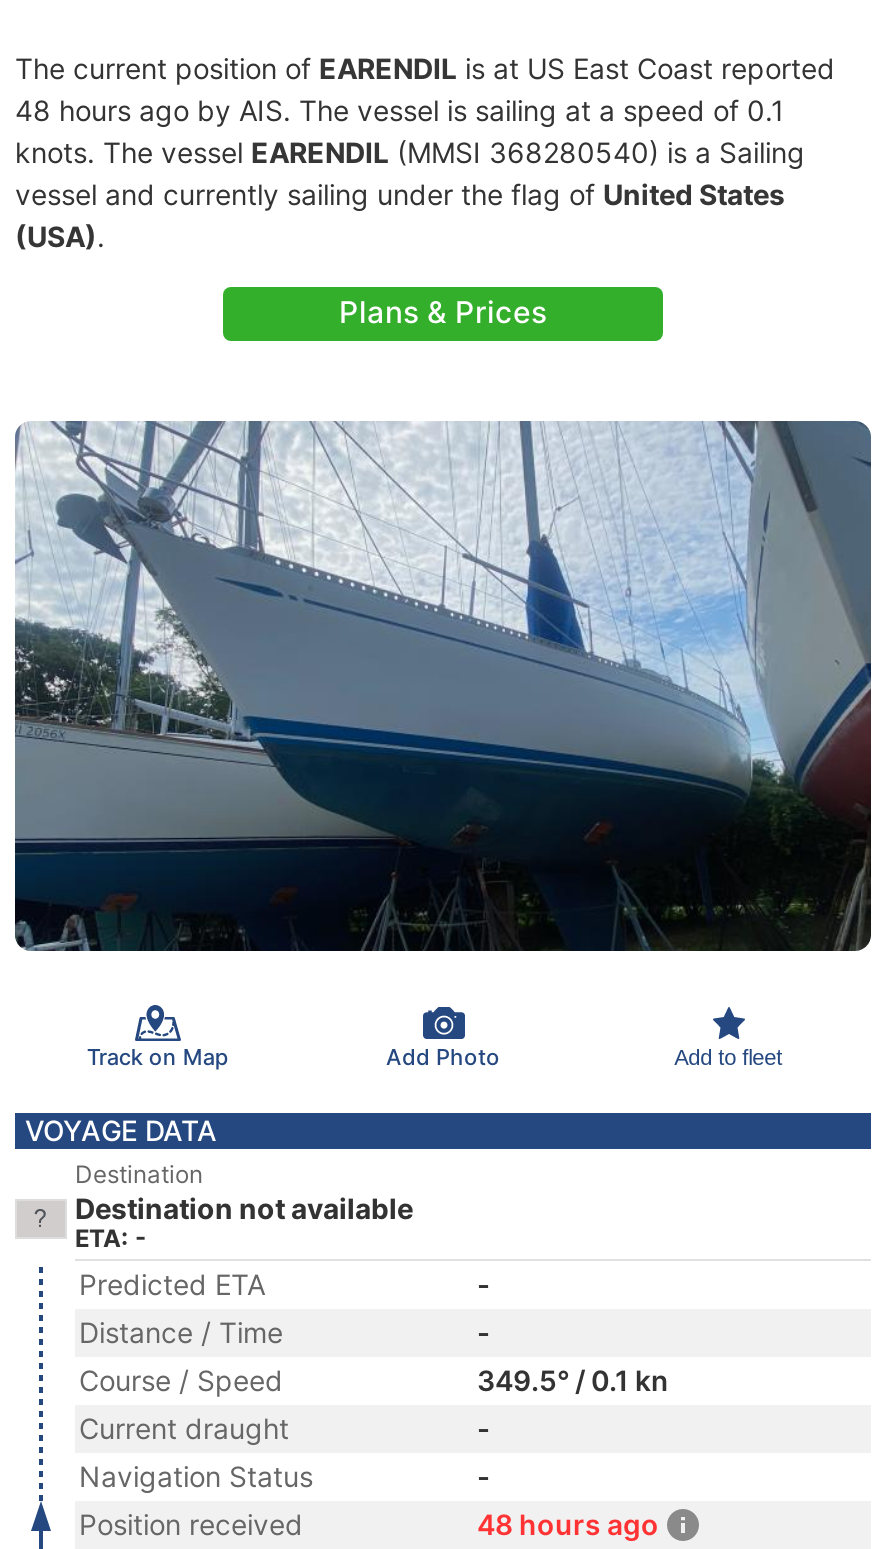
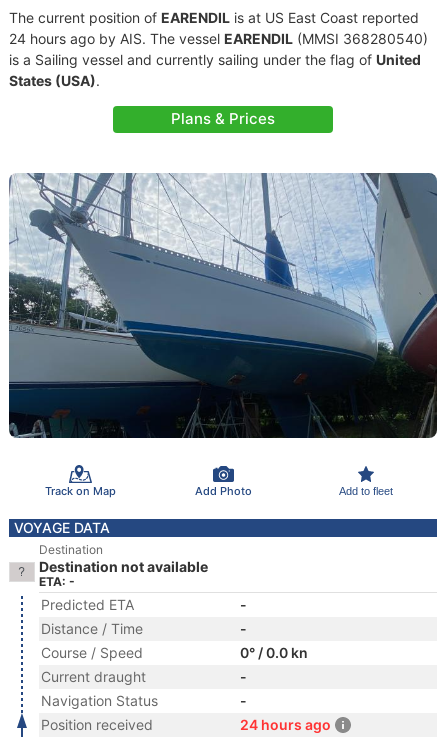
[15,93,805,253] 48 hours ago by AIS. The vessel is sailing at a speed of 0.1 | knots. The vessel EARENDIL (MMSI 368280540) is a Sailing | vessel and currently sailing under the flag of United States | (USA). -> [9,30,428,89] 24 hours ago by AIS. The vessel EARENDIL (MMSI 368280540) | is a Sailing vessel and currently sailing under the flag of United | States (USA).
[477,1363,669,1397] 349.5° / 0.1 kn -> [240,644,308,661] 0° / 0.0 kn
[477,1507,659,1541] 48 hours ago -> [240,716,331,733] 24 hours ago

